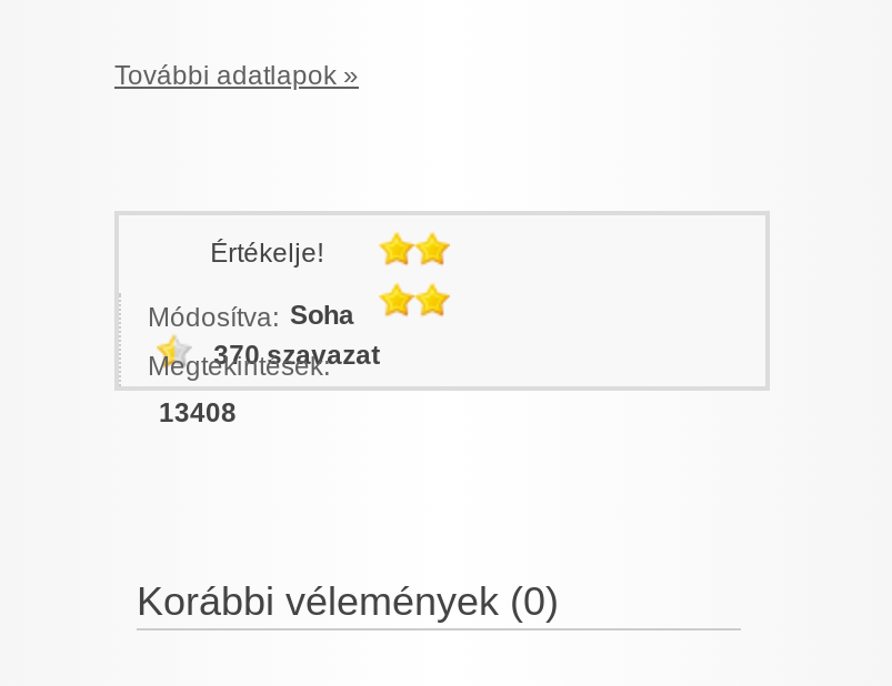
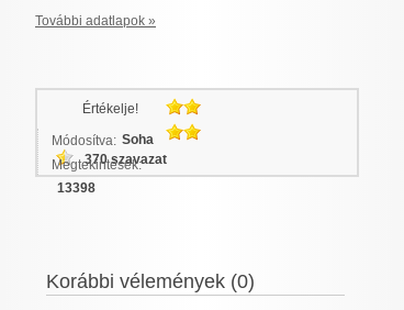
[159,397,237,428] 13408 -> [57,180,96,196] 13398

